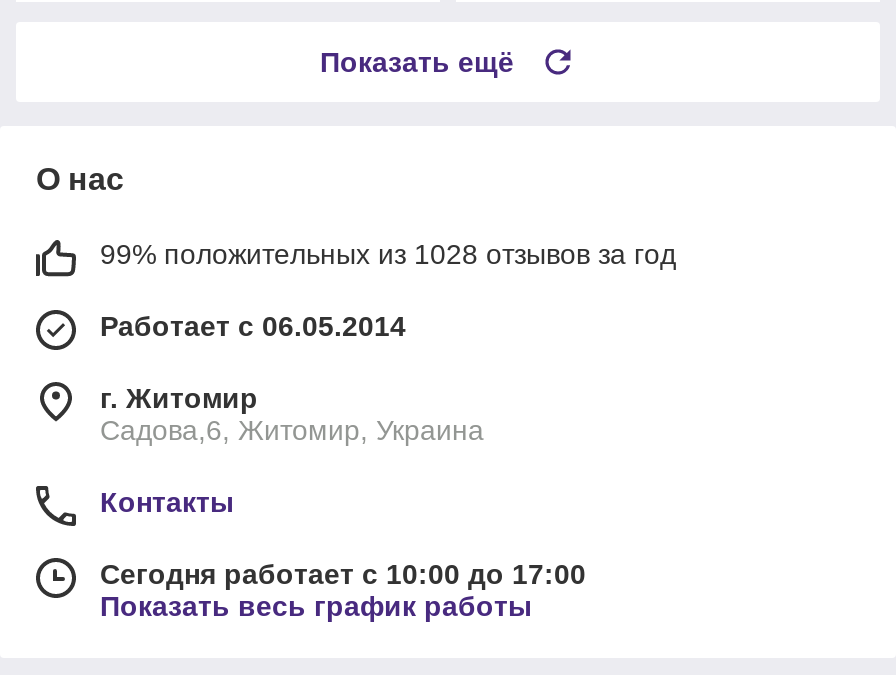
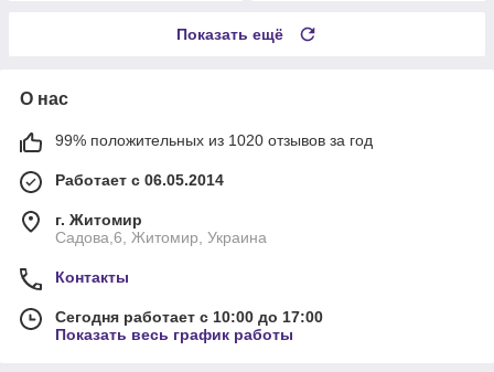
[100,239,676,271] 99% положительных из 1028 отзывов за год -> [55,132,373,150] 99% положительных из 1020 отзывов за год

